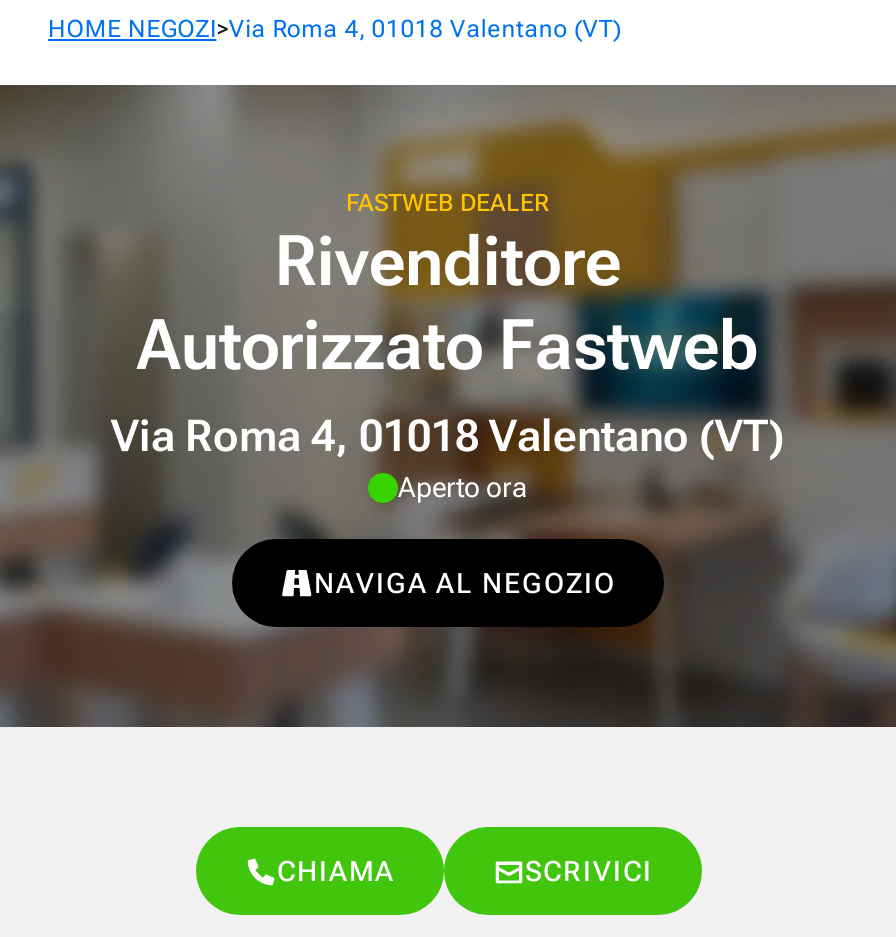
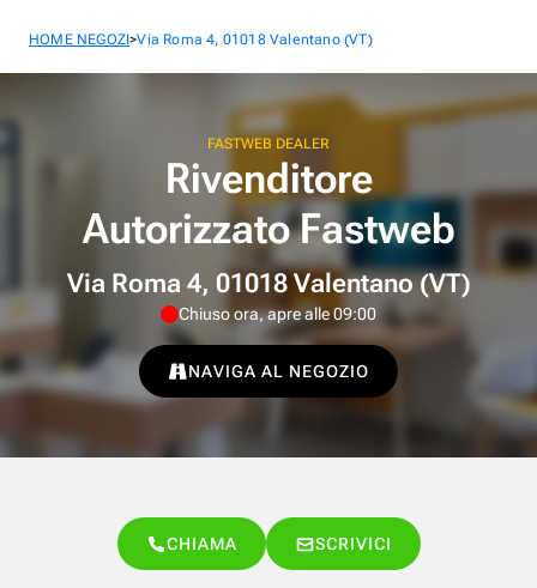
[398,471,528,503] Aperto ora -> [179,304,376,323] Chiuso ora, apre alle 09:00

